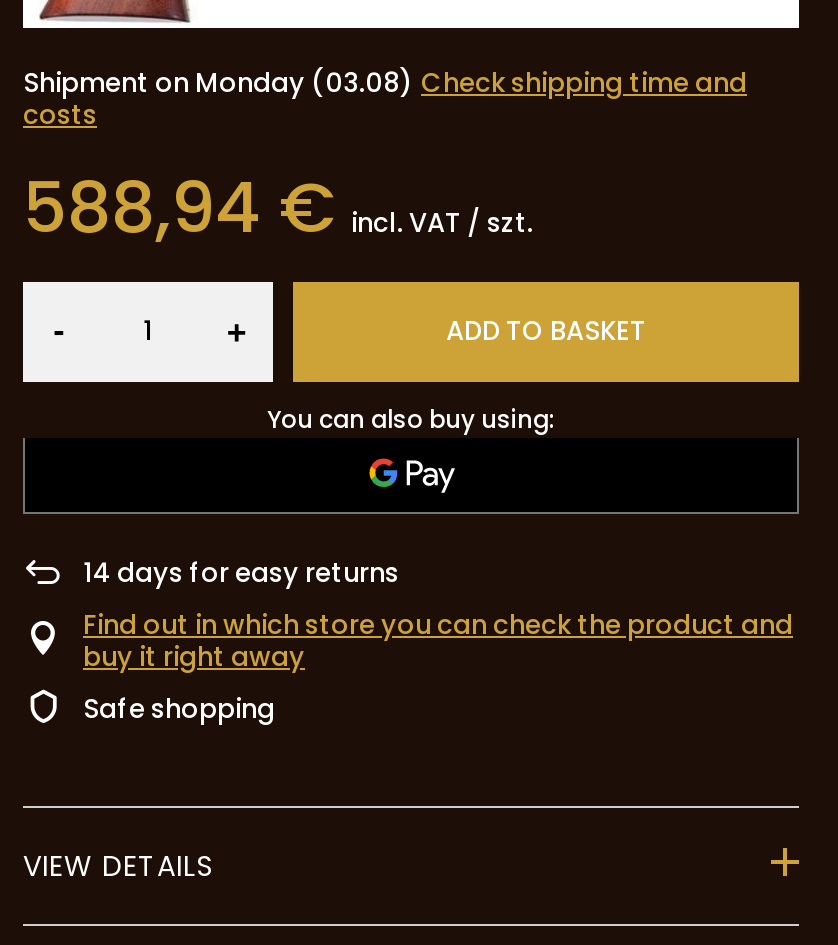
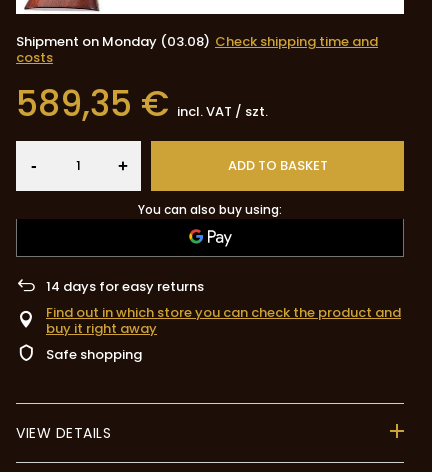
[23,158,533,256] 588,94 € incl. VAT/szt. -> [16,79,268,128] 589,35 € incl. VAT/szt.

